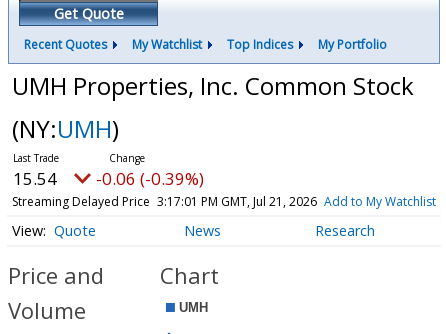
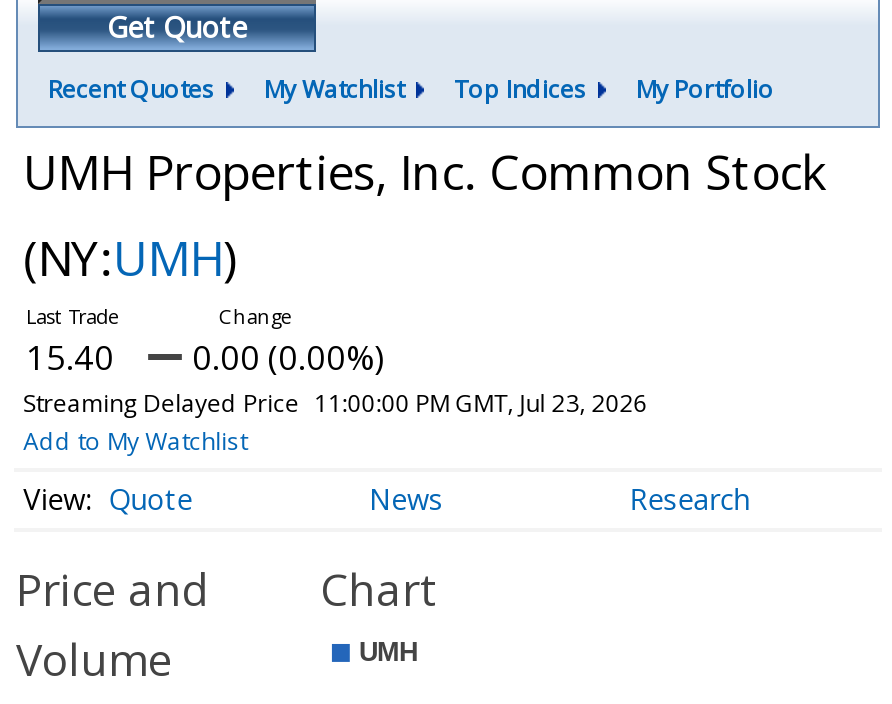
[12,167,436,210] 15.54 | -0.06 (-0.39%) | Streaming Delayed Price 3:17:01 PM GMT, Jul 21, 2026 Add to My Watchlist -> [23,334,648,458] 15.40 | 0.00 (0.00%) | Streaming Delayed Price 11:00:00 PM GMT, Jul 23, 2026 | Add to My Watchlist

